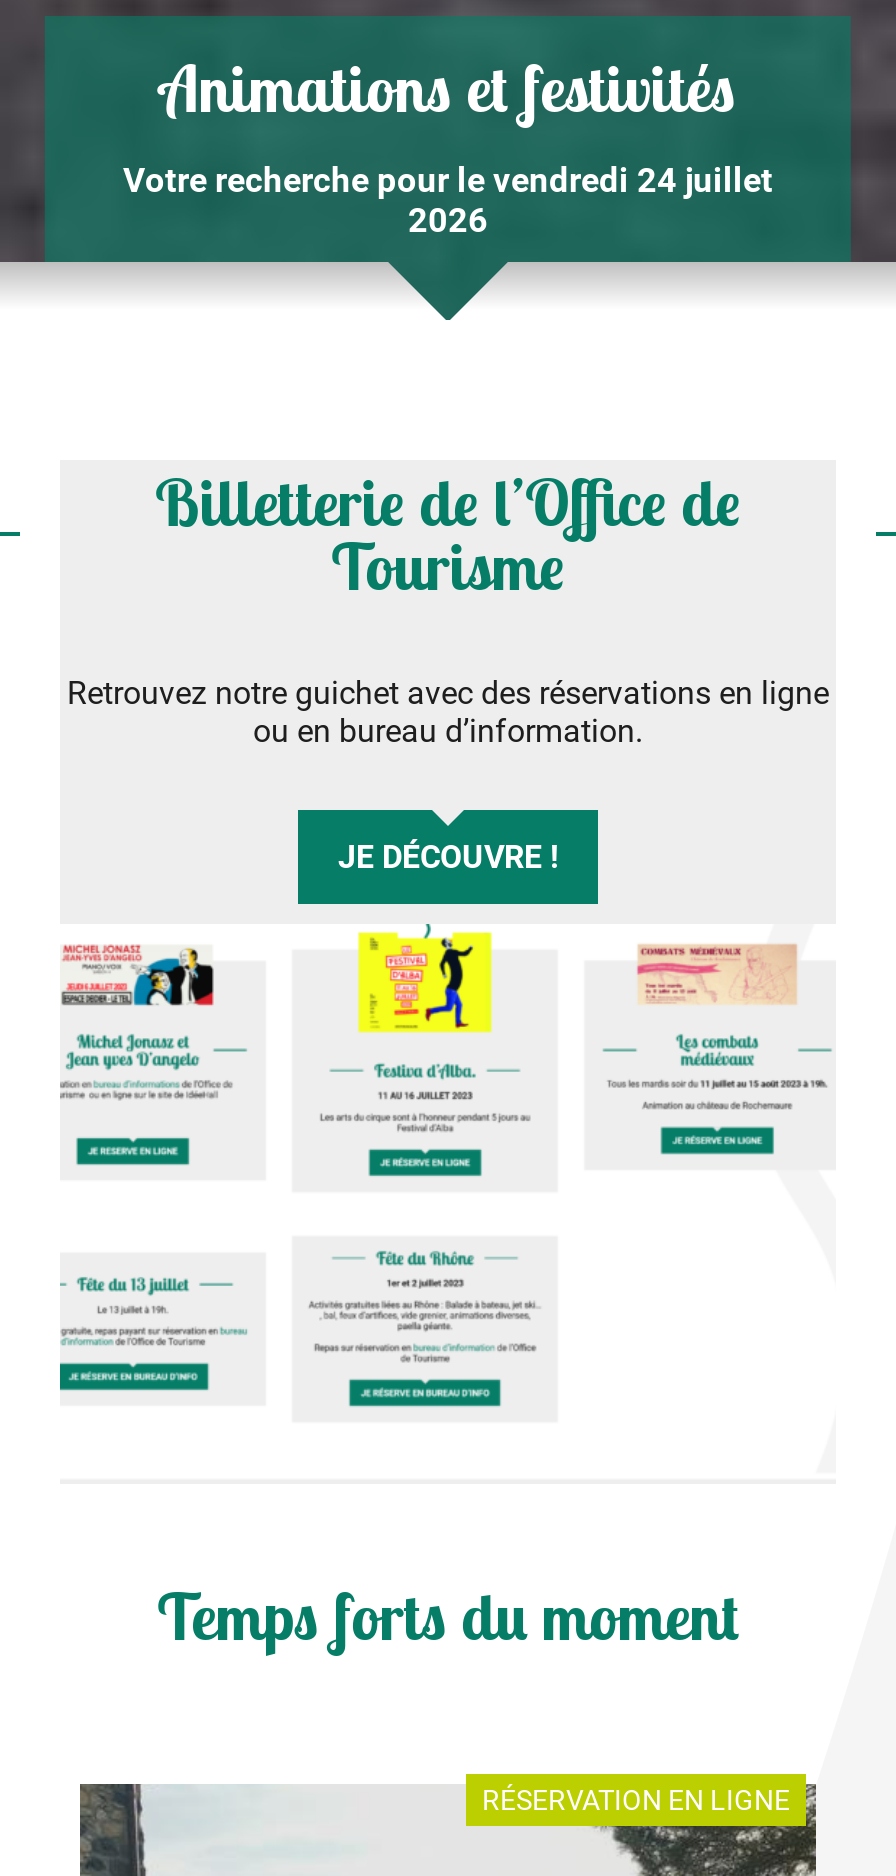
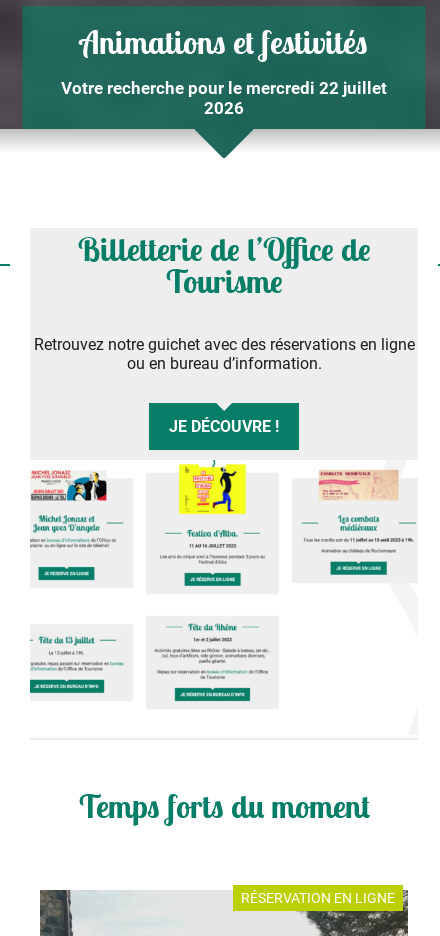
[123,160,773,200] Votre recherche pour le vendredi 24 juillet -> [61,78,387,98] Votre recherche pour le mercredi 22 juillet

